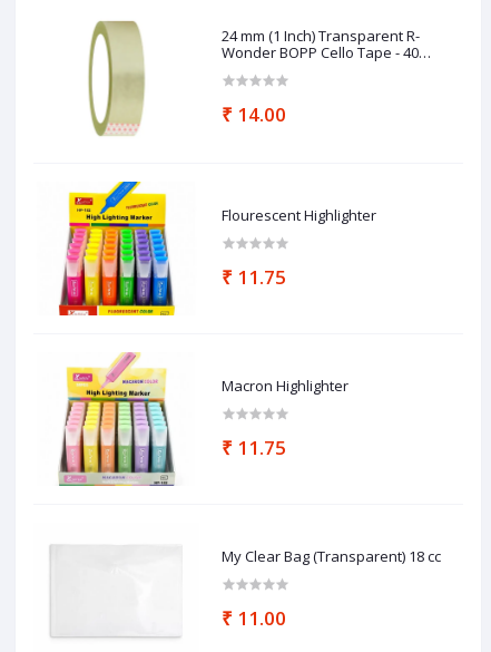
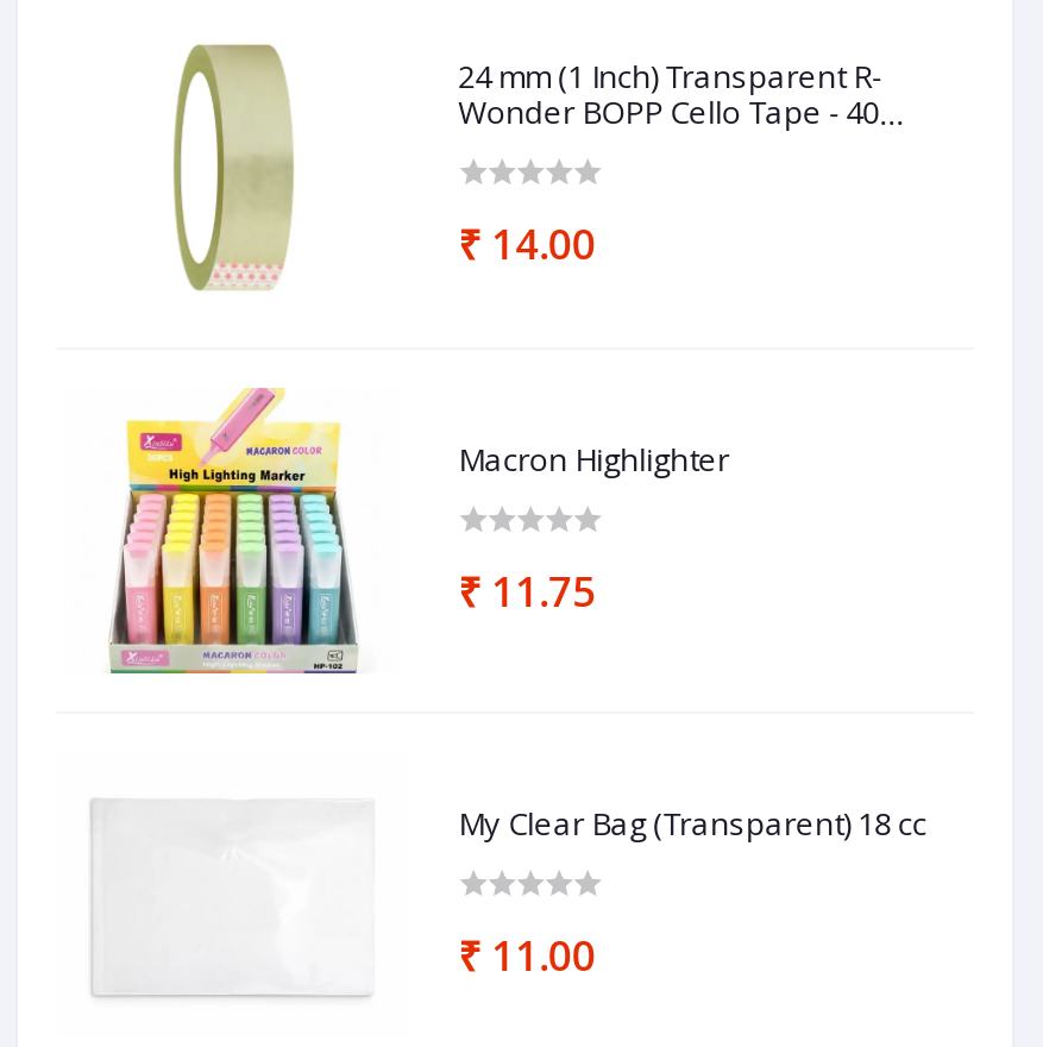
[58,181,175,317] [image] -> none
[222,205,377,290] Flourescent Highlighter | ₹ 11.75 -> none

